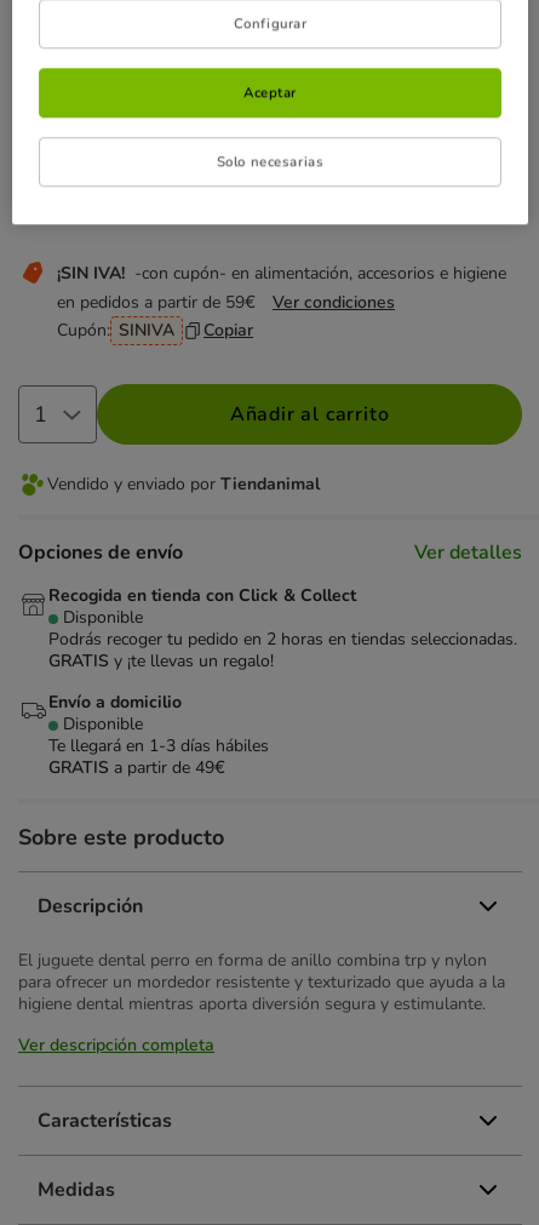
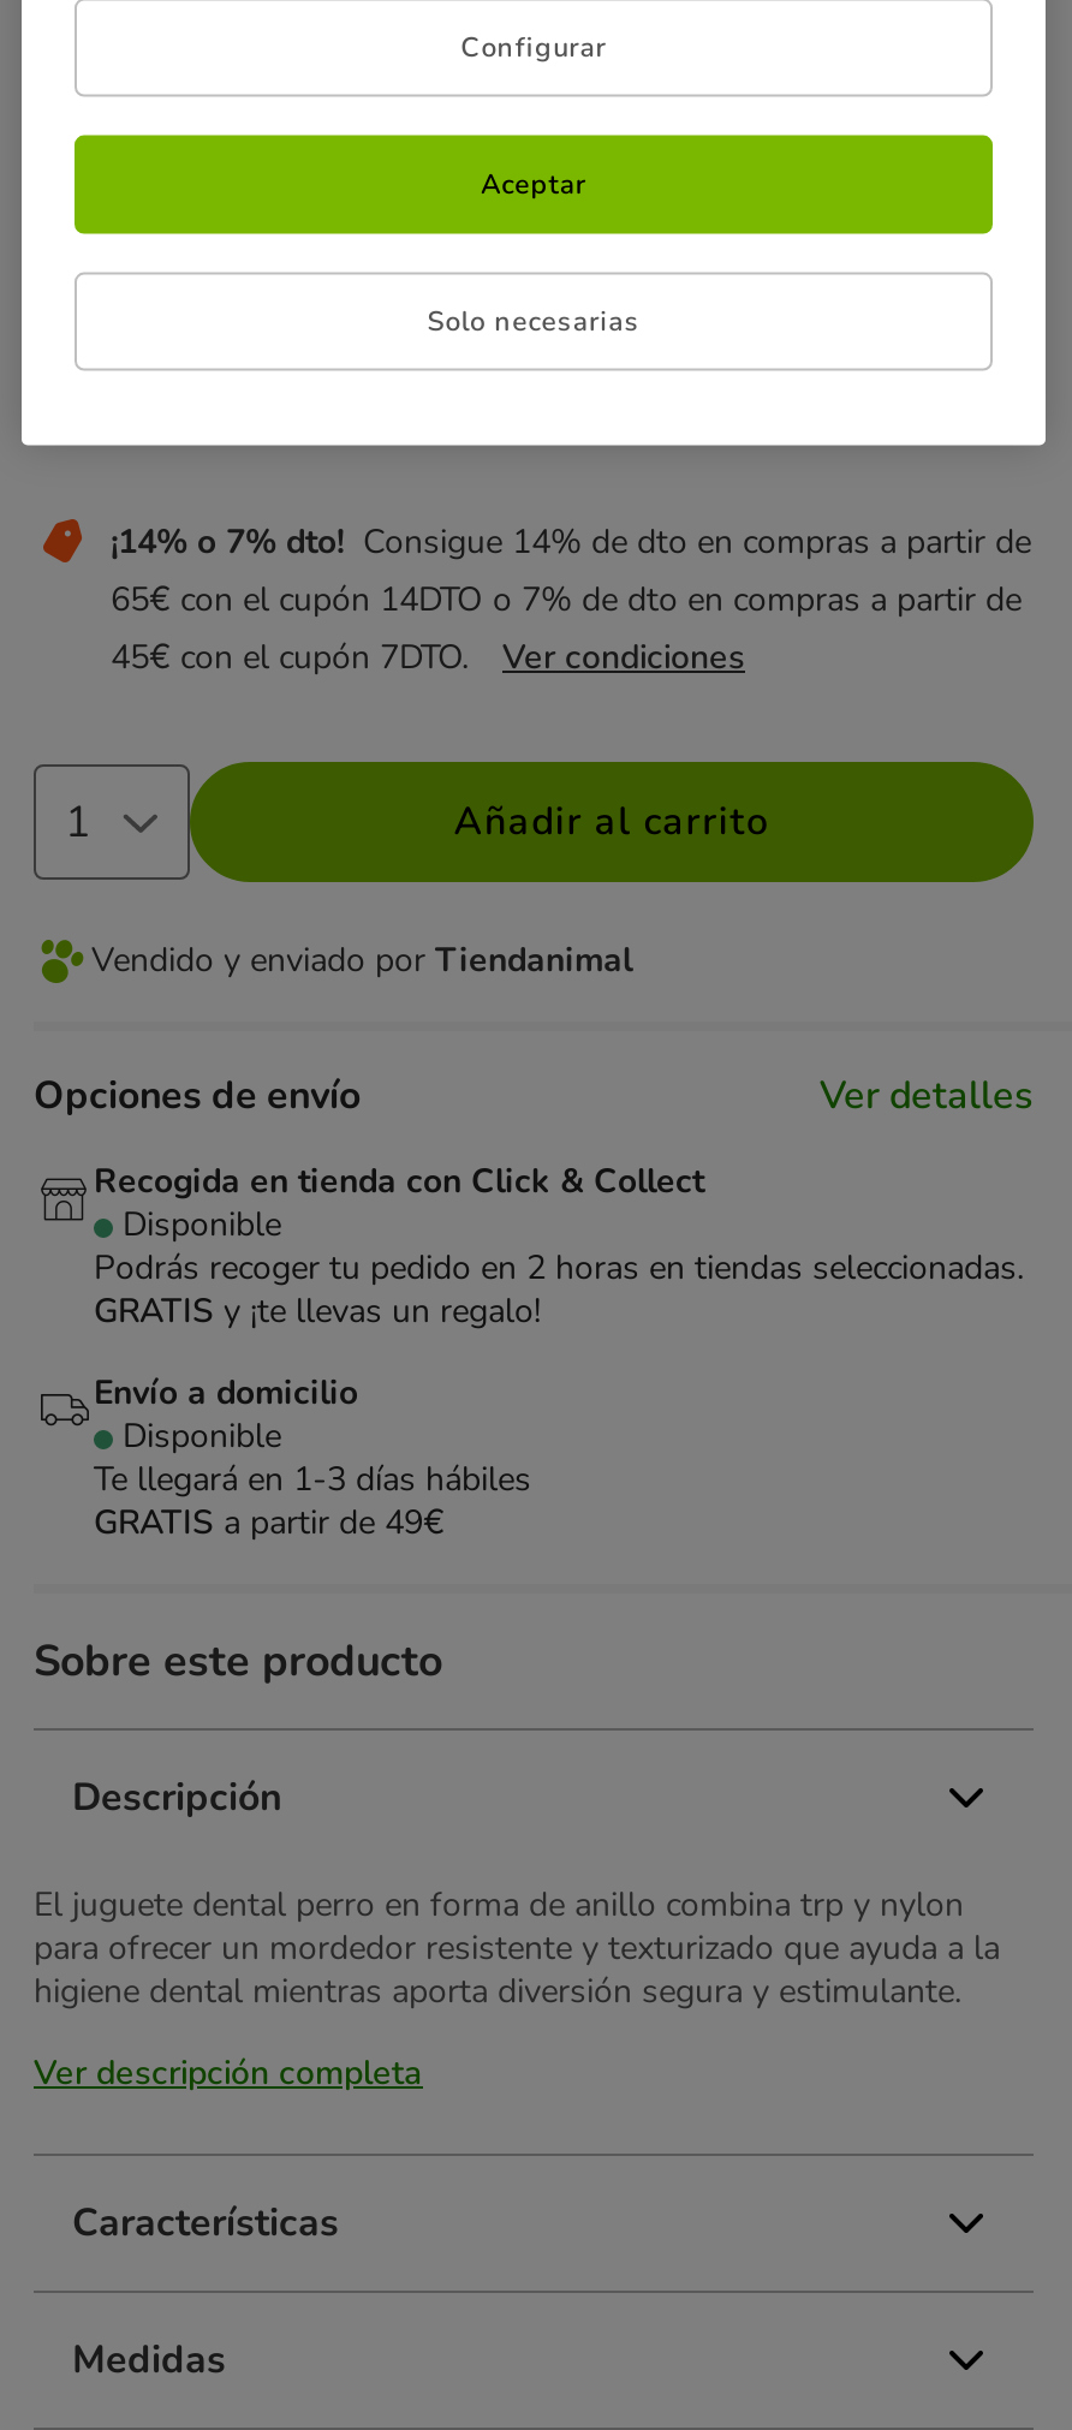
[57,262,506,342] ¡SIN IVA! -con cupón- en alimentación, accesorios e higiene | en pedidos a partir de 59€ Ver condiciones | Cupón: SINIVA | Copiar -> [111,519,1031,680] ¡14% o 7% dto! Consigue 14% de dto en compras a partir de | 65€ con el cupón 14DTO o 7% de dto en compras a partir de | 45€ con el cupón 7DTO. Ver condiciones

